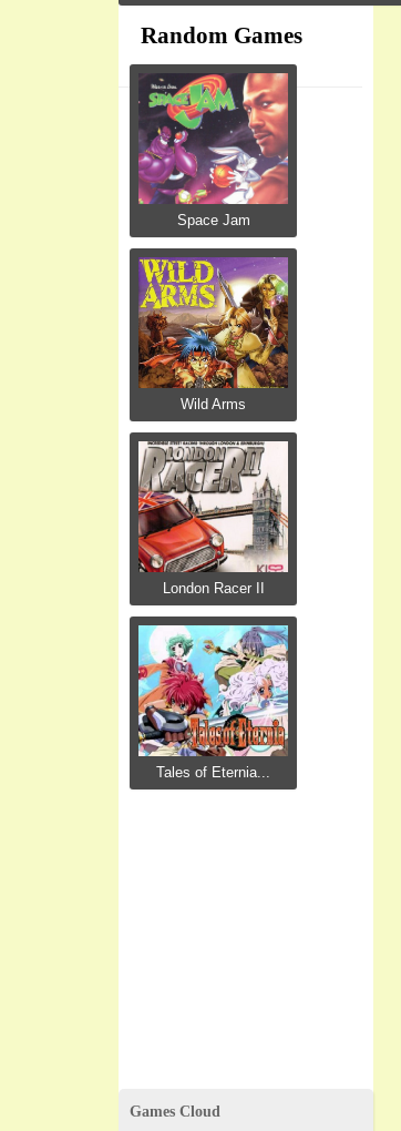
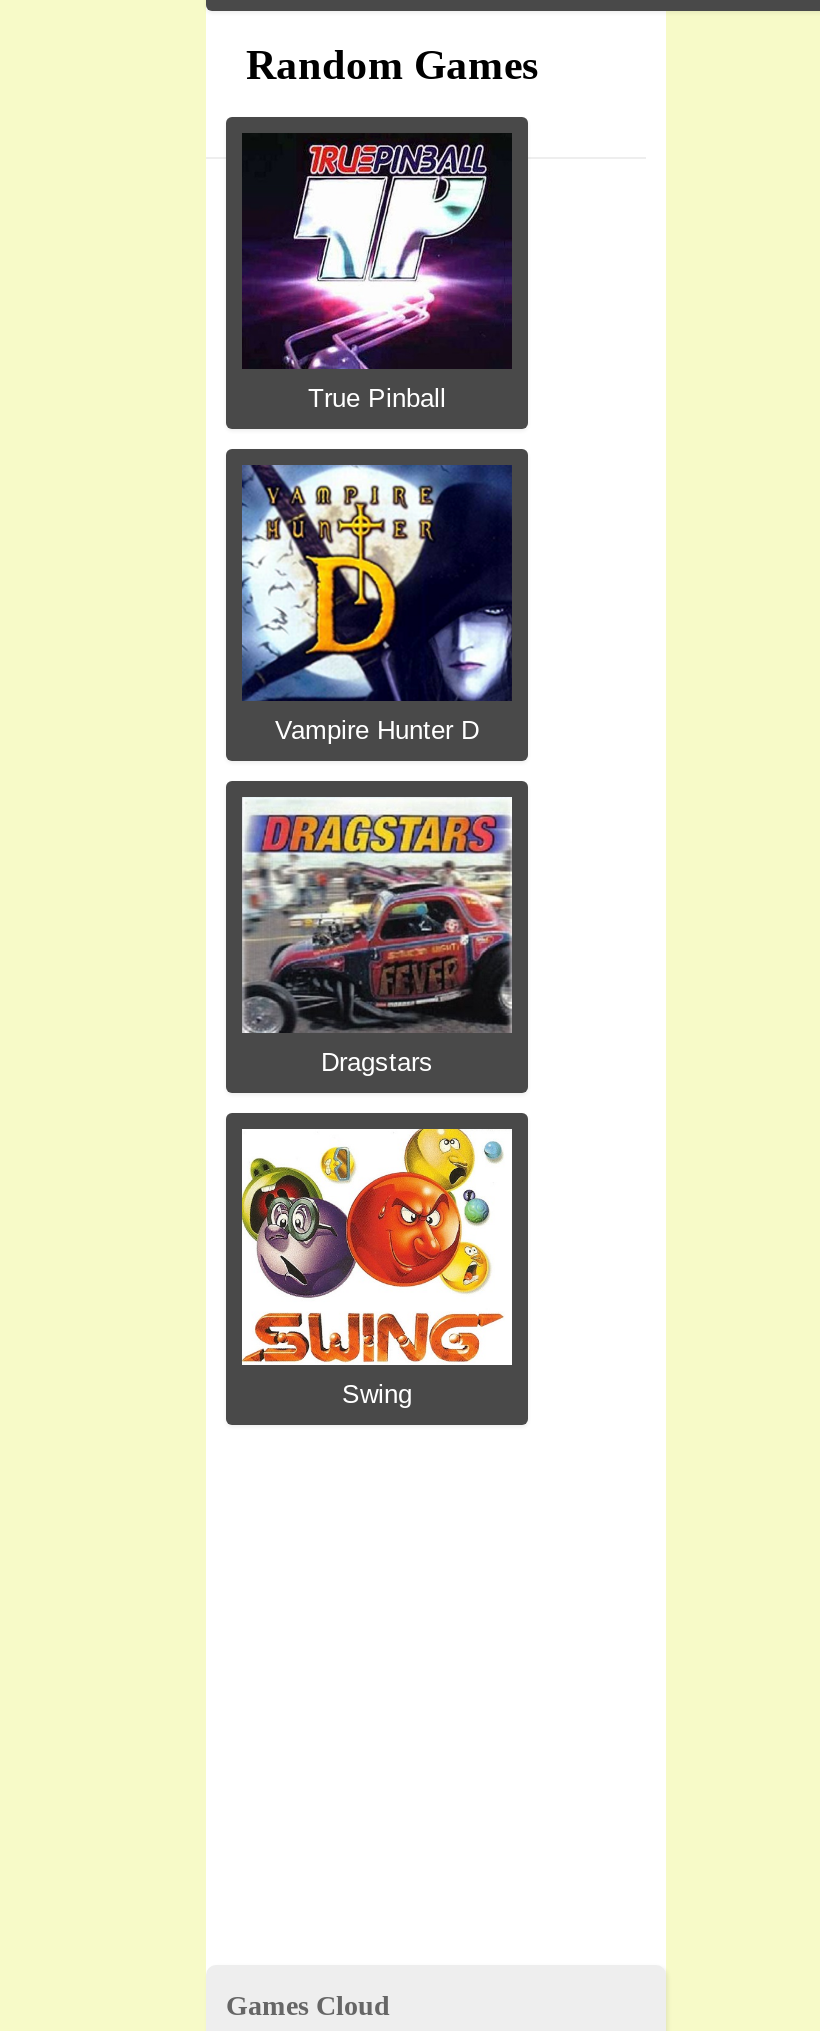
[137,72,289,228] [image] | Space Jam -> [242,133,512,412] [image] | True Pinball
[138,256,289,412] [image] | Wild Arms -> [240,463,512,744] [image] | Vampire Hunter D
[137,441,289,596] [image] | London Racer II -> [240,797,512,1076] [image] | Dragstars
[137,624,289,780] [image] | Tales of Eternia... -> [240,1127,514,1408] [image] | Swing

